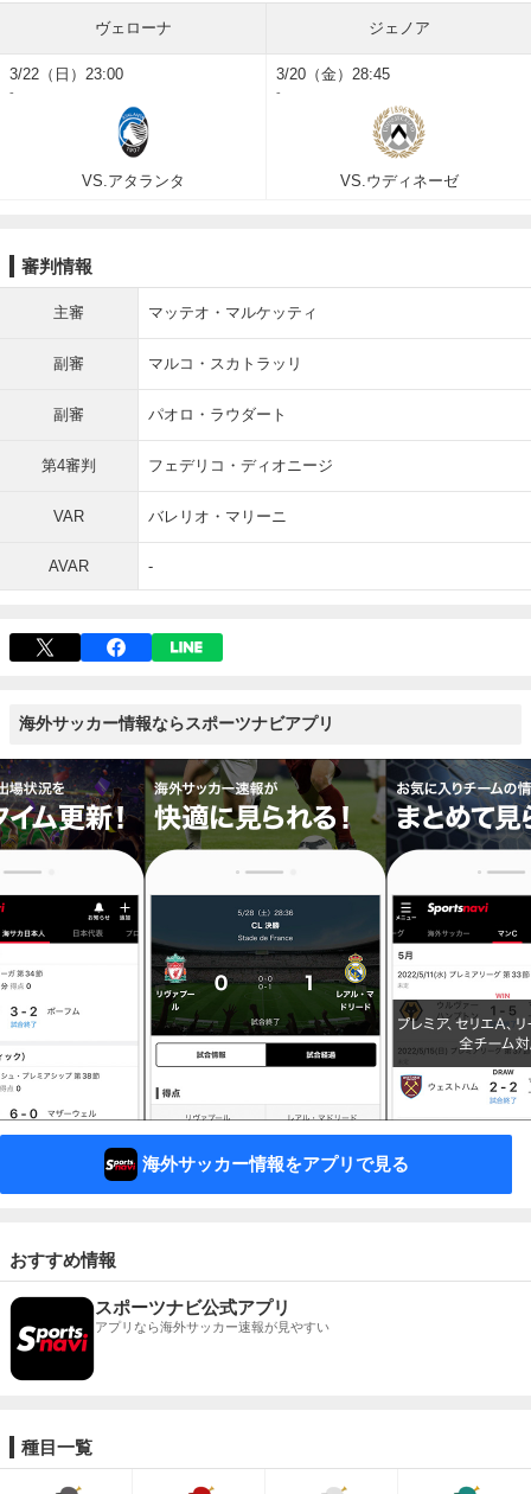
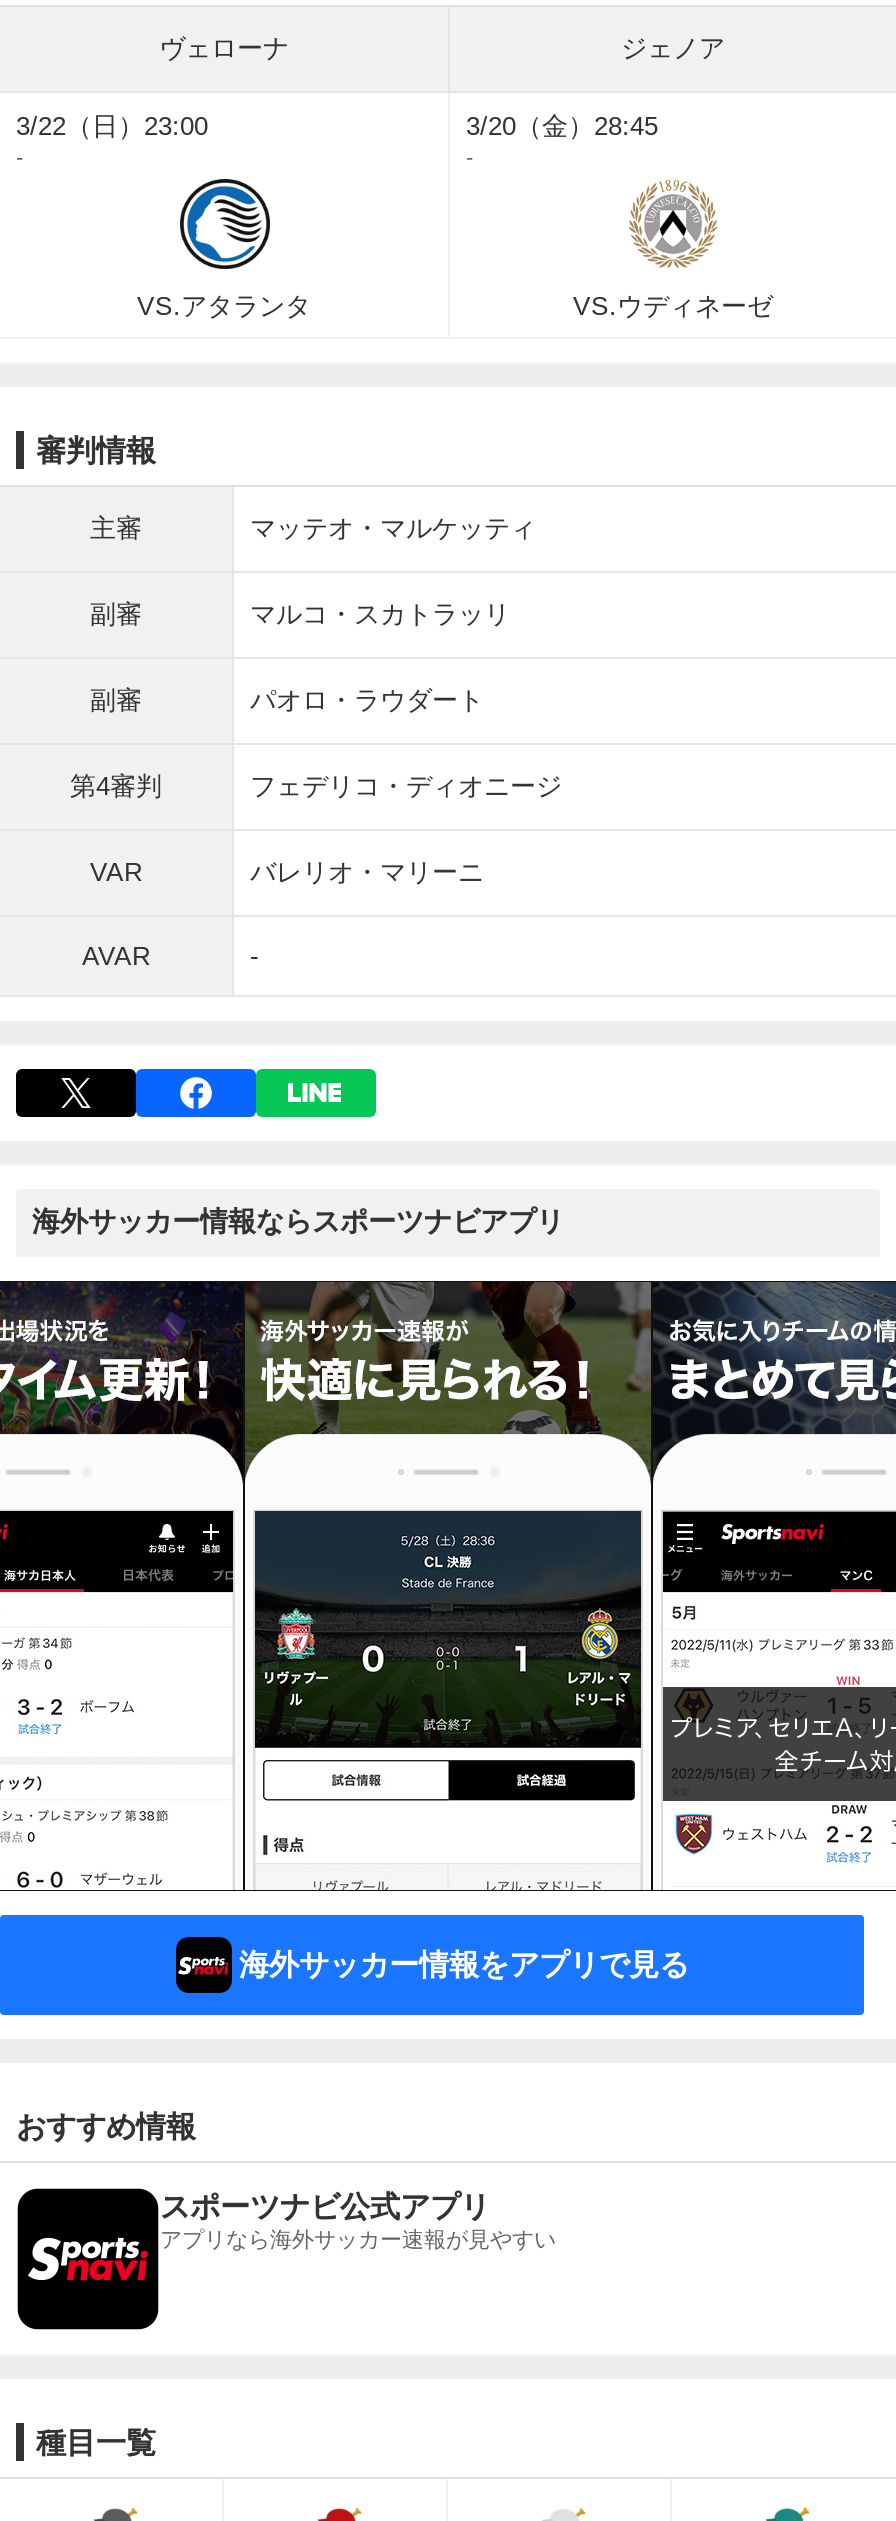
[107,106,160,158] [image] -> [178,177,272,269] [image]

